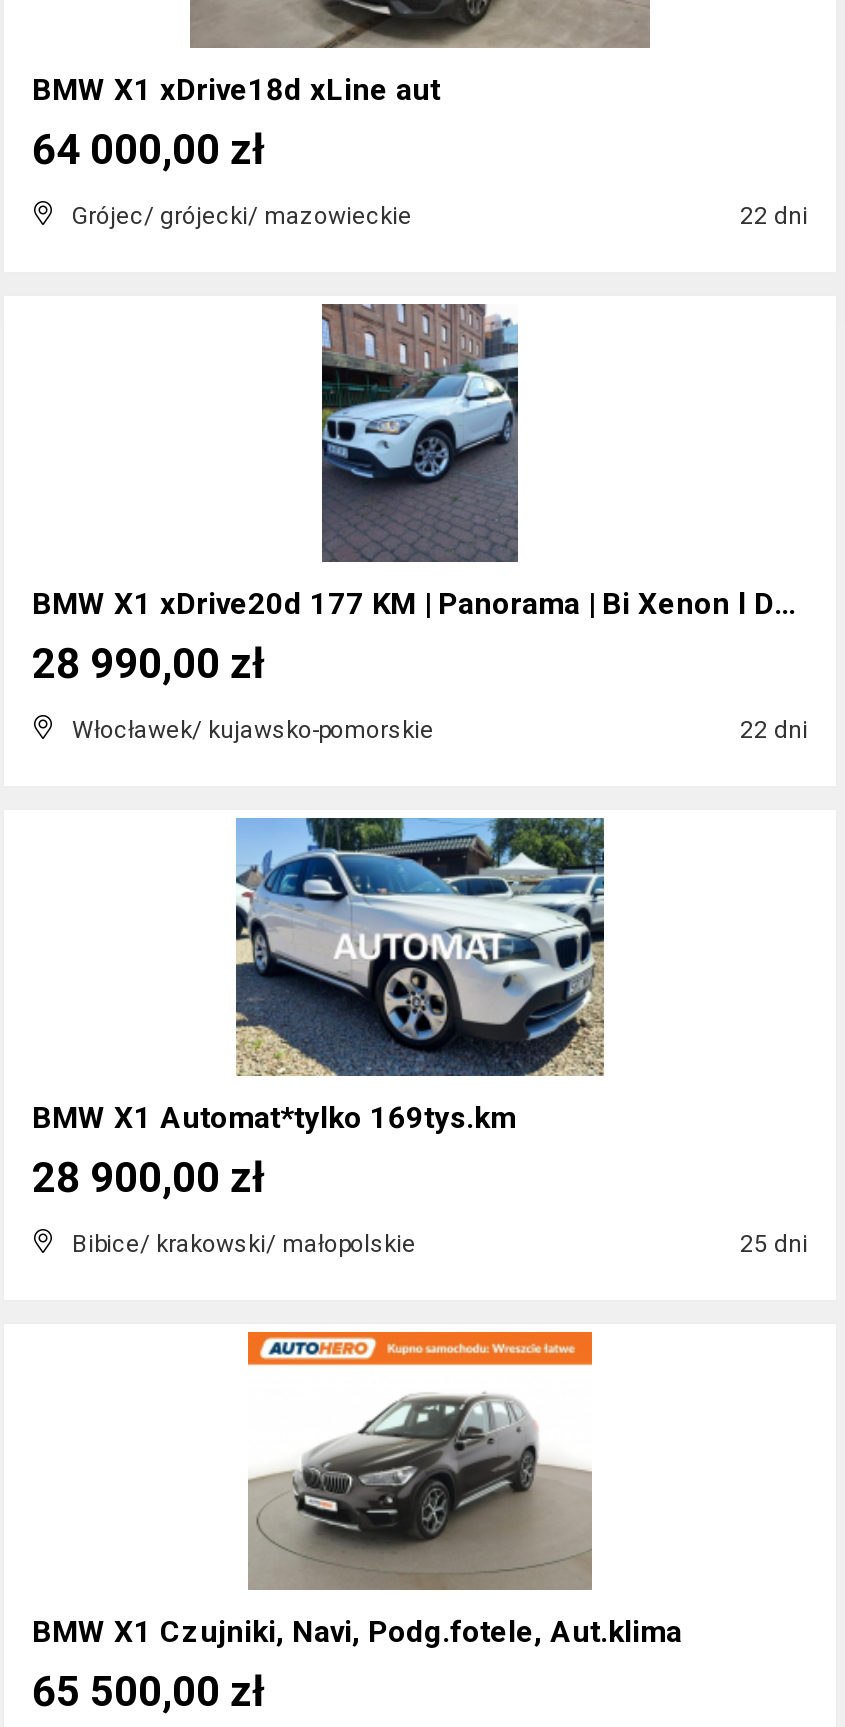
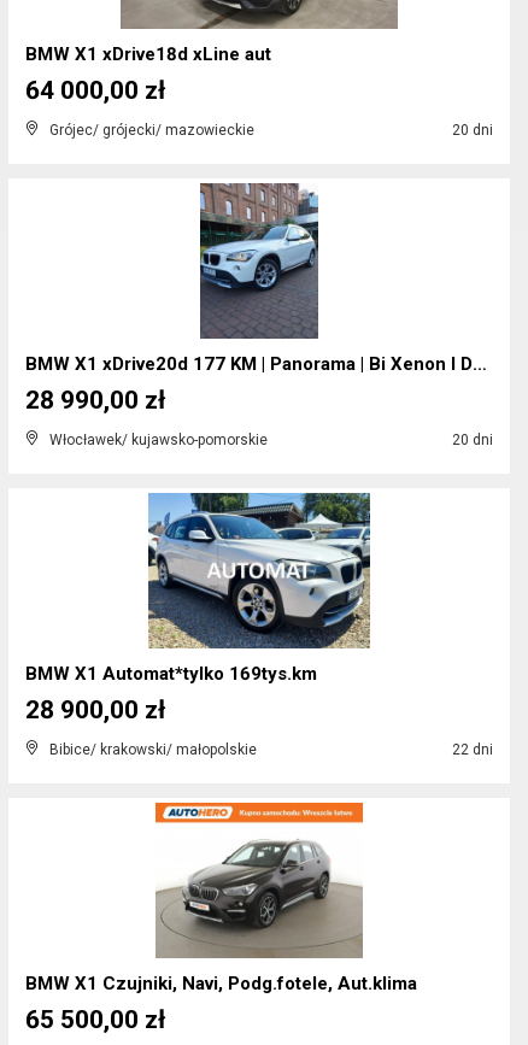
[734,202,808,230] 22 dni -> [448,122,493,139] 20 dni
[734,716,808,744] 22 dni -> [448,431,493,448] 20 dni
[734,1230,808,1258] 25 dni -> [448,741,493,758] 22 dni

